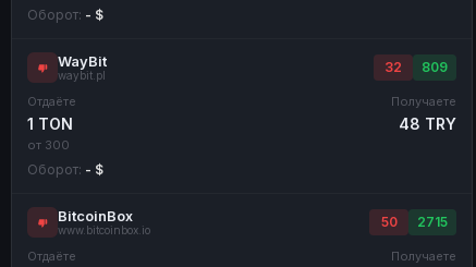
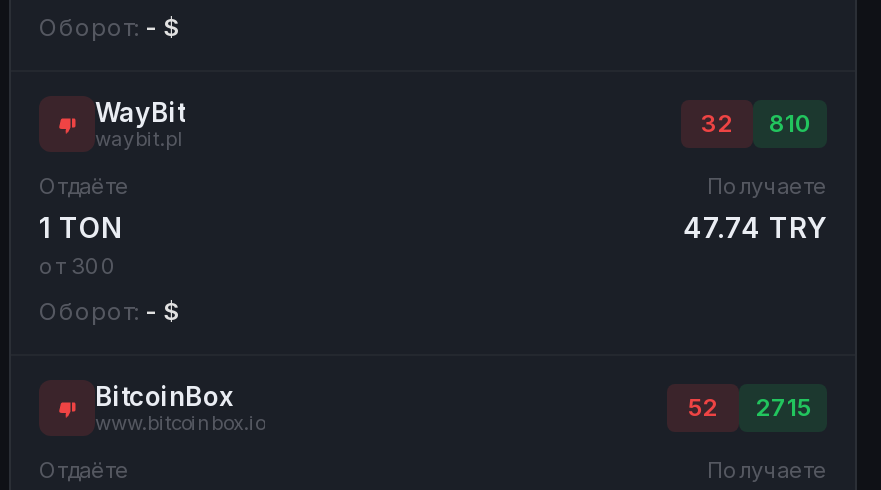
[385,58,448,75] 32 809 -> [701,107,811,137] 32 810
[399,114,456,132] 48 TRY -> [683,209,827,243] 47.74 TRY
[381,213,448,229] 50 2715 -> [688,391,811,421] 52 2715

